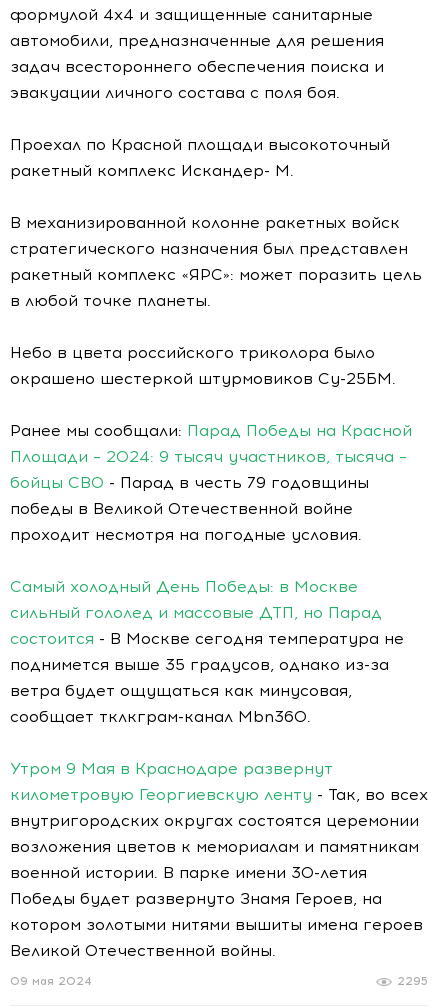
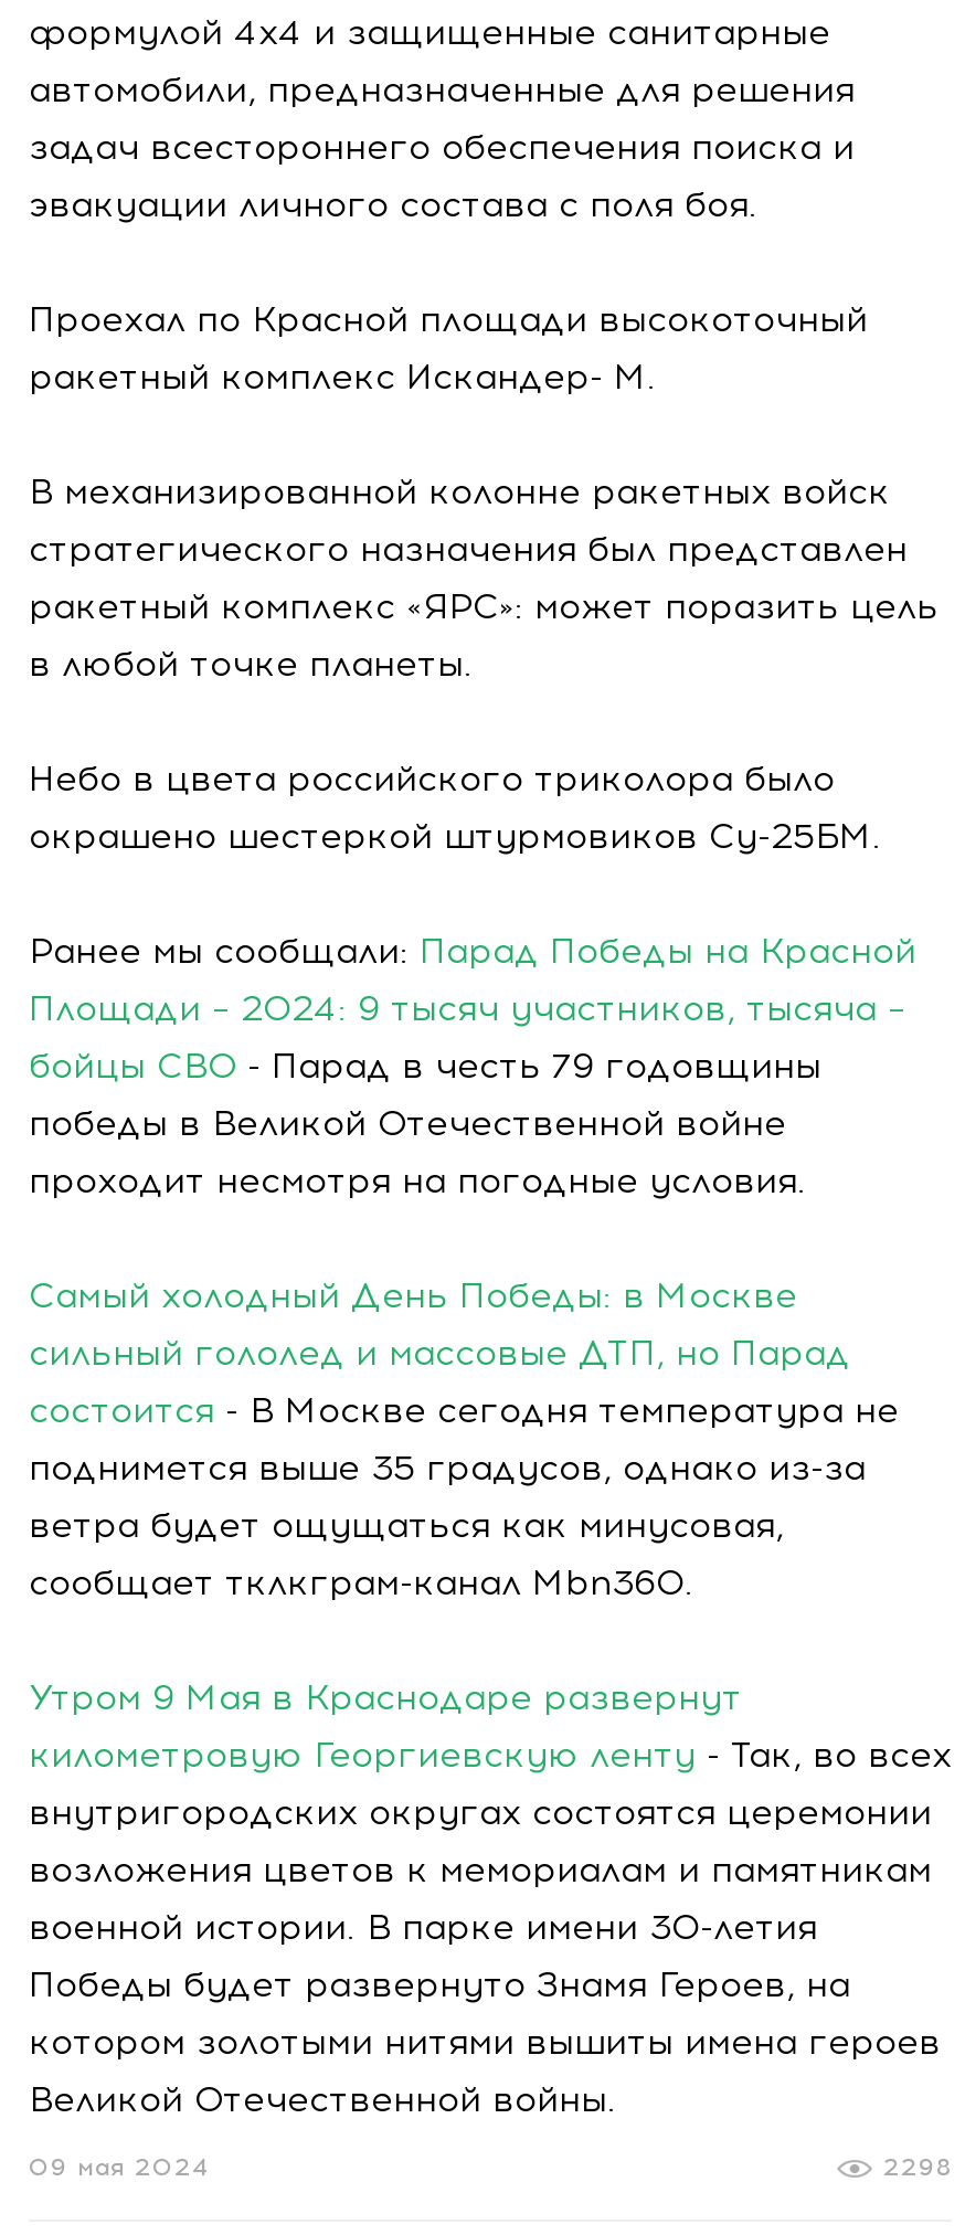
[397,975,428,988] 2295 -> [883,2153,952,2182] 2298

